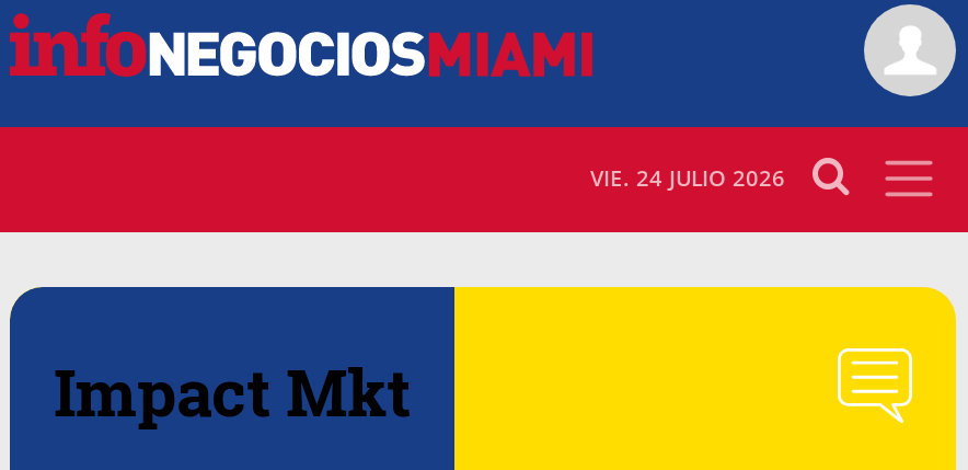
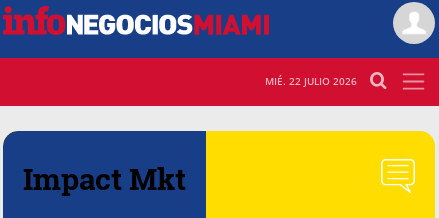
[590,163,785,193] VIE. 24 JULIO 2026 -> [265,74,357,88] MIÉ. 22 JULIO 2026

